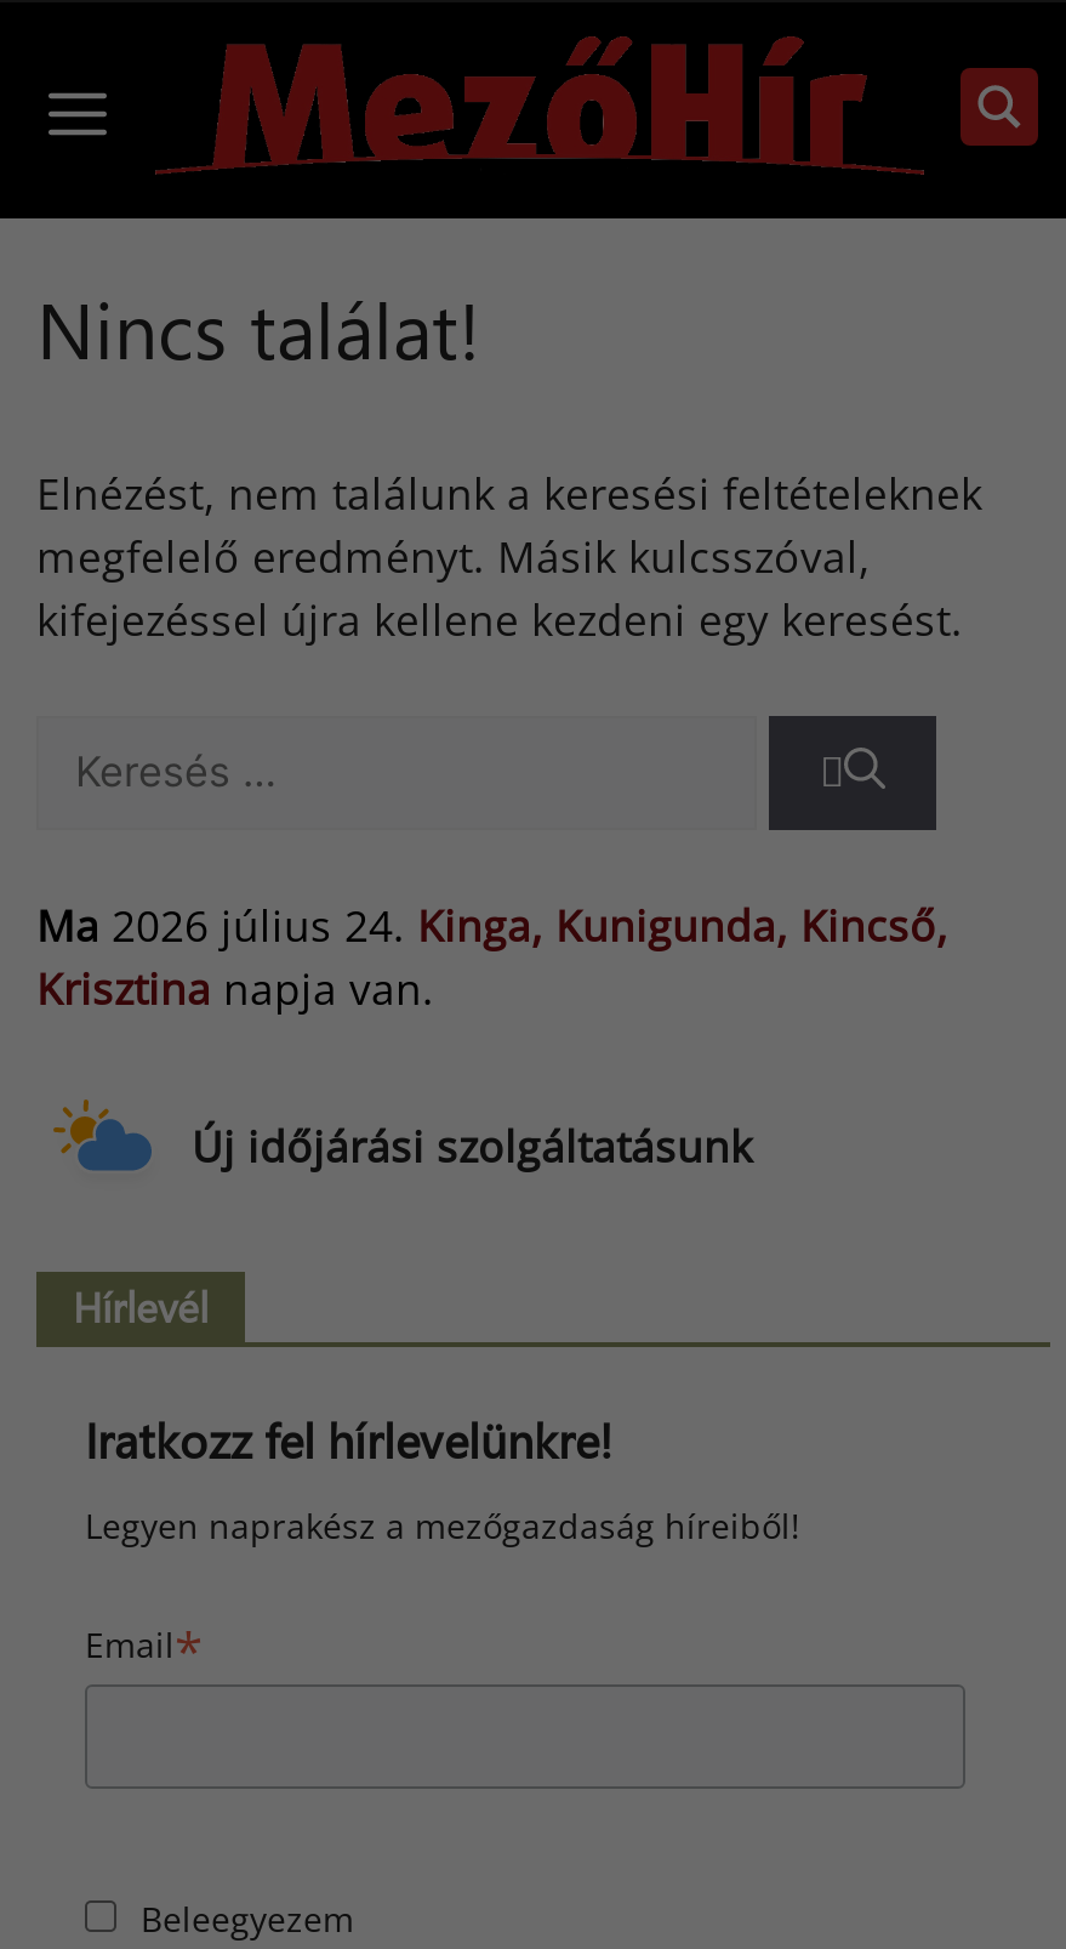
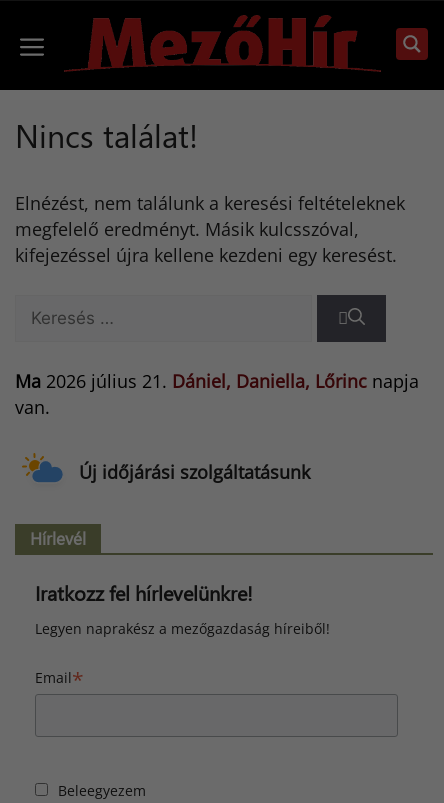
[36,896,948,1017] Ma 2026 július 24. Kinga, Kunigunda, Kincső, | Krisztina napja van. -> [15,369,419,419] Ma 2026 július 21. Dániel, Daniella, Lőrinc napja | van.

